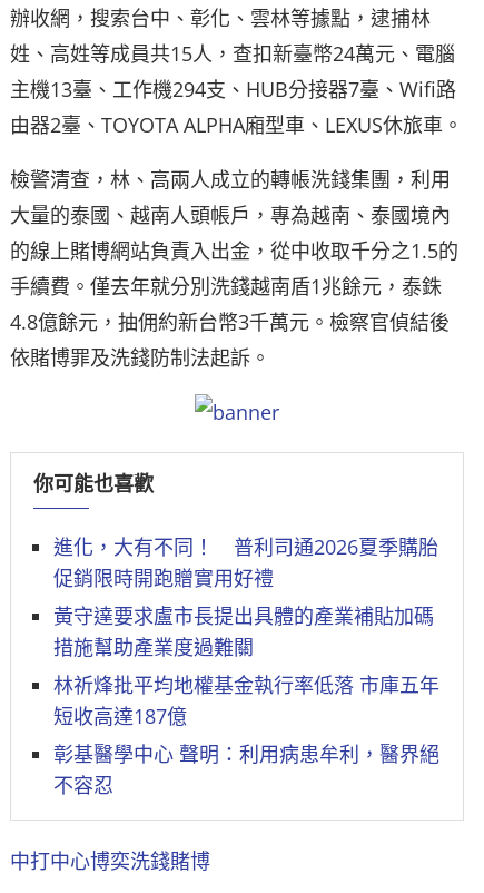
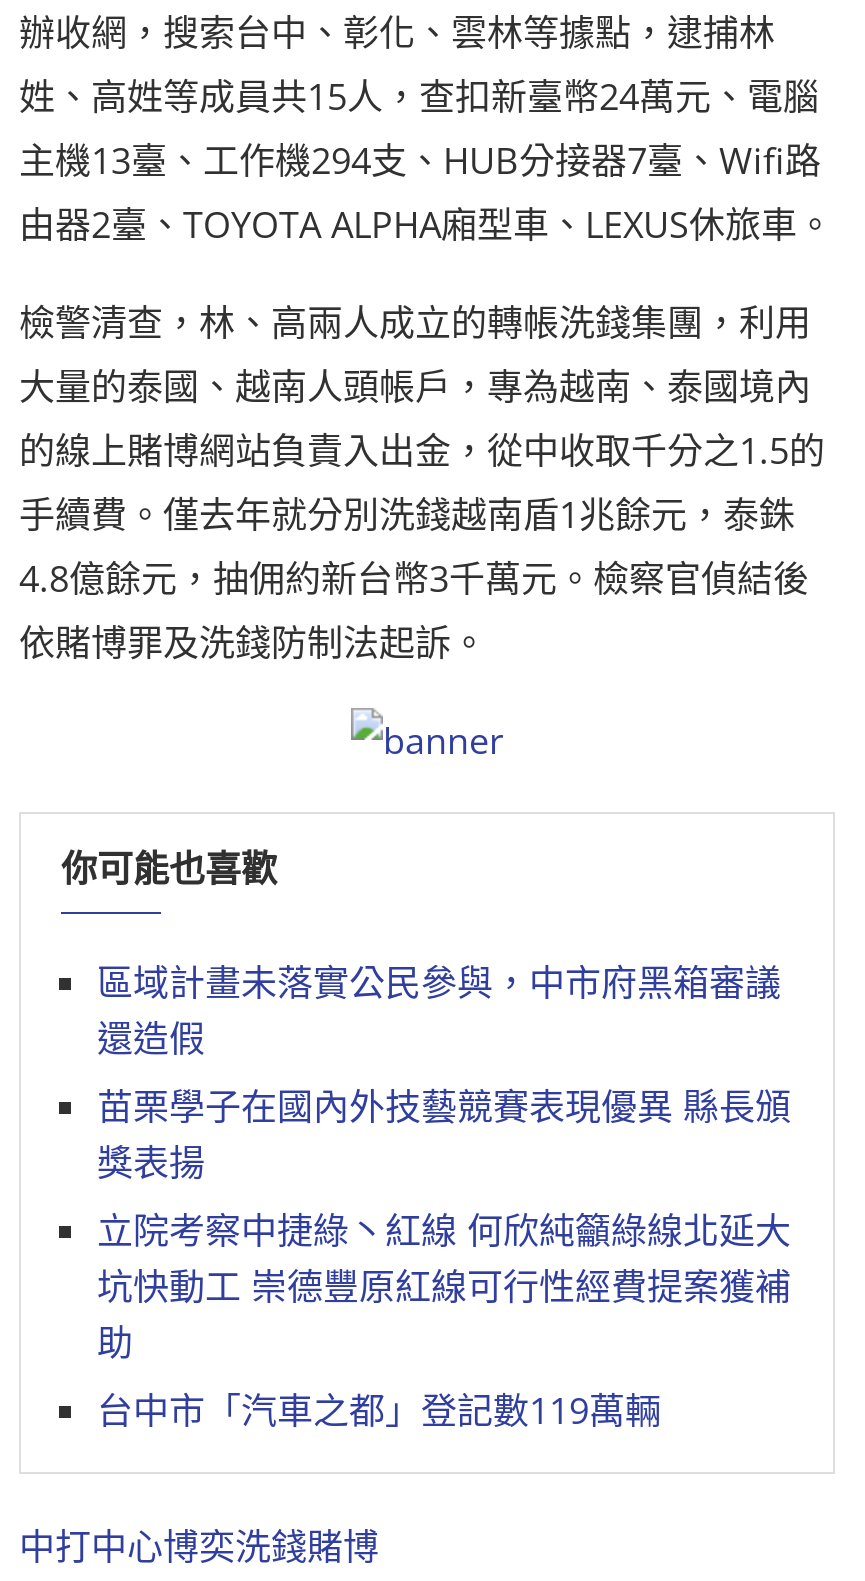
[53,534,439,799] 進化，大有不同！ 普利司通2026夏季購胎 | 促銷限時開跑贈實用好禮 | 黃守達要求盧市長提出具體的產業補貼加碼 | 措施幫助產業度過難關 | 林祈烽批平均地權基金執行率低落 市庫五年 | 短收高達187億 | 彰基醫學中心 聲明：利用病患牟利，醫界絕 | 不容忍 -> [97,958,791,1434] 區域計畫未落實公民參與，中市府黑箱審議 | 還造假 | 苗栗學子在國內外技藝競賽表現優異 縣長頒 | 獎表揚 | 立院考察中捷綠丶紅線 何欣純籲綠線北延大 | 坑快動工 崇德豐原紅線可行性經費提案獲補 | 助 | 台中市「汽車之都」登記數119萬輛

